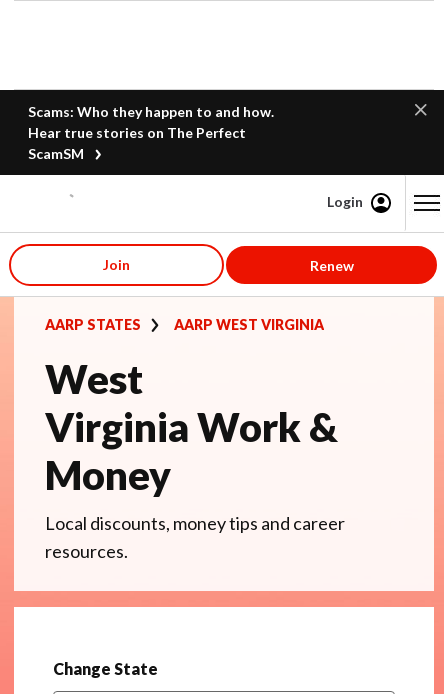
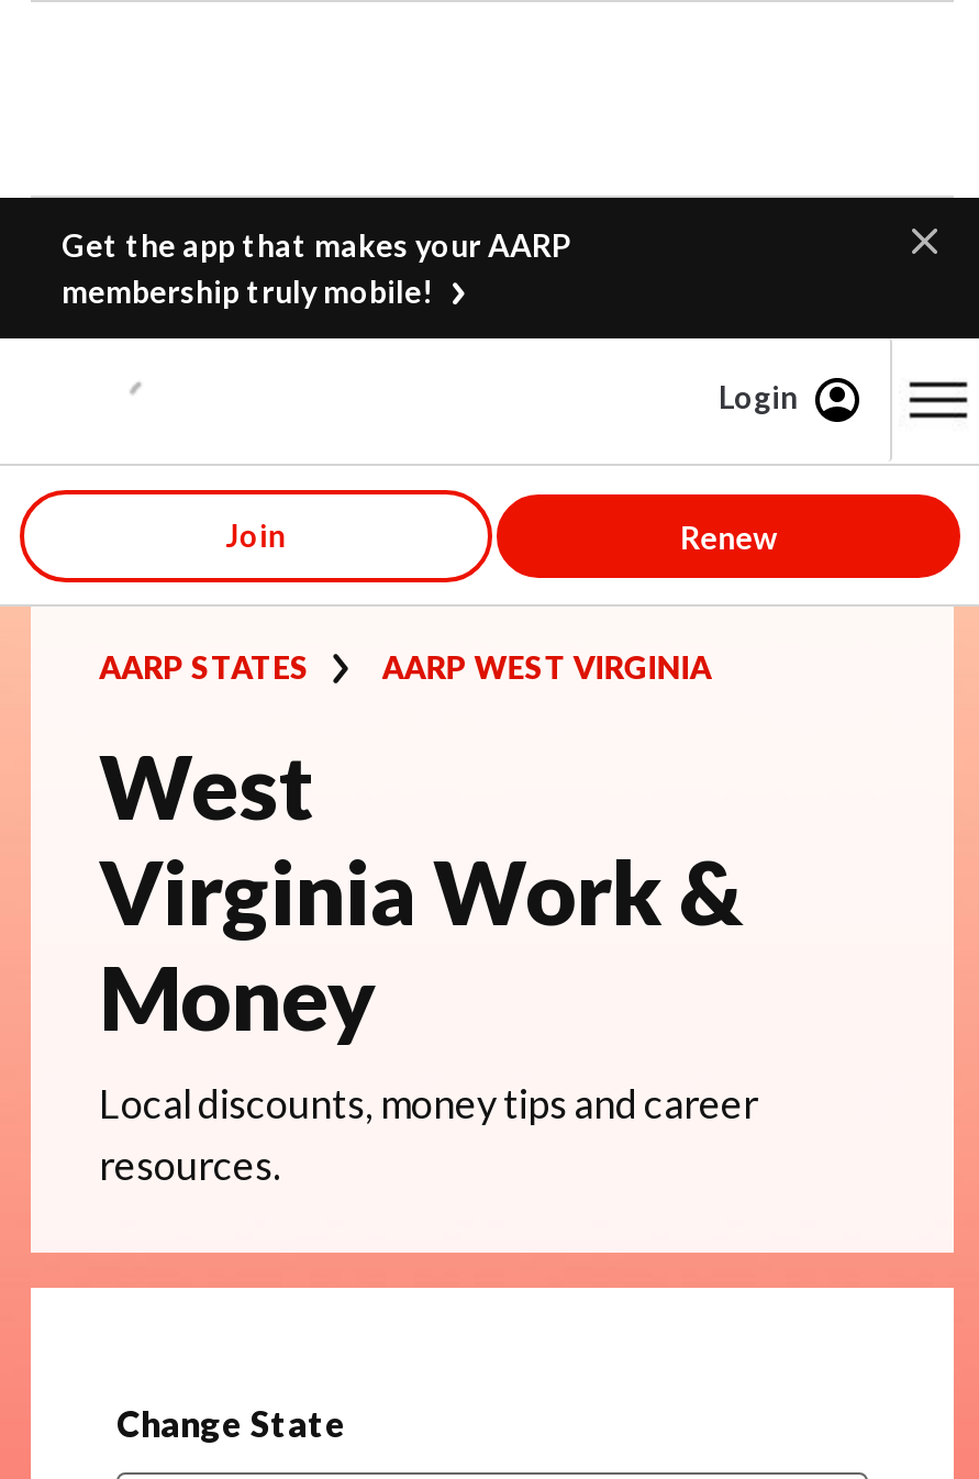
[28,103,274,162] Scams: Who they happen to and how. | Hear true stories on The Perfect | ScamSM -> [62,226,571,310] Get the app that makes your AARP | membership truly mobile!

